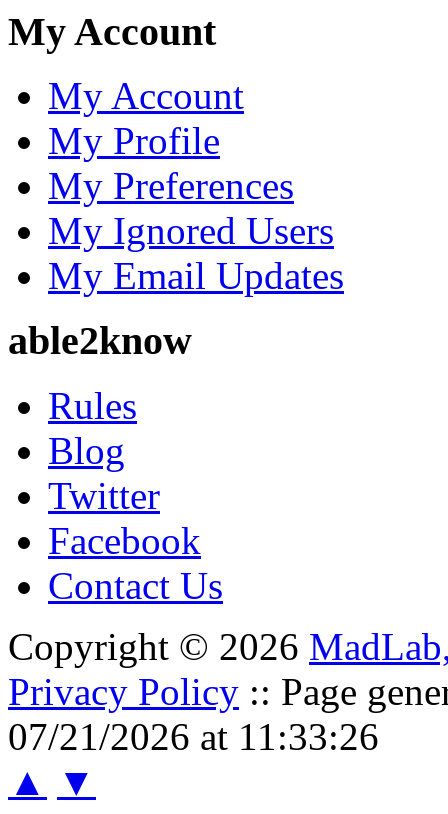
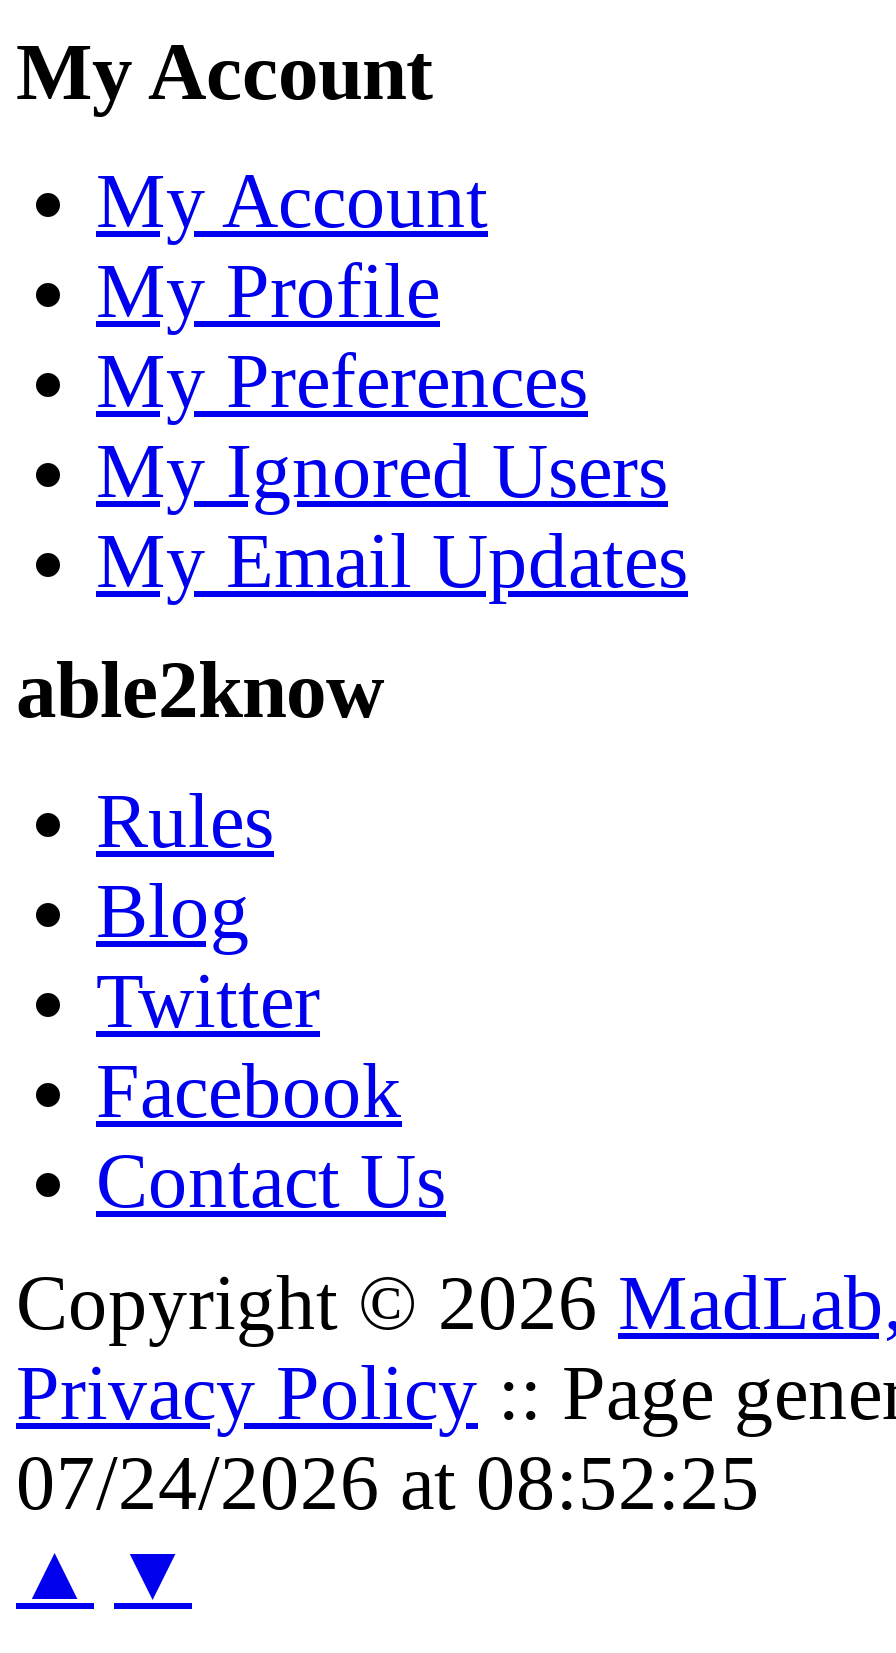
[8,715,379,758] 07/21/2026 at 11:33:26 -> [16,1439,760,1525] 07/24/2026 at 08:52:25

